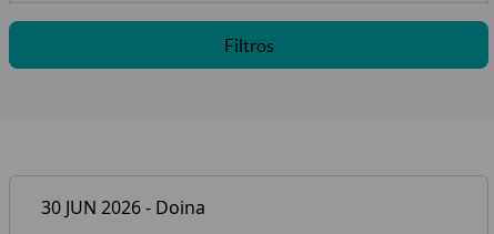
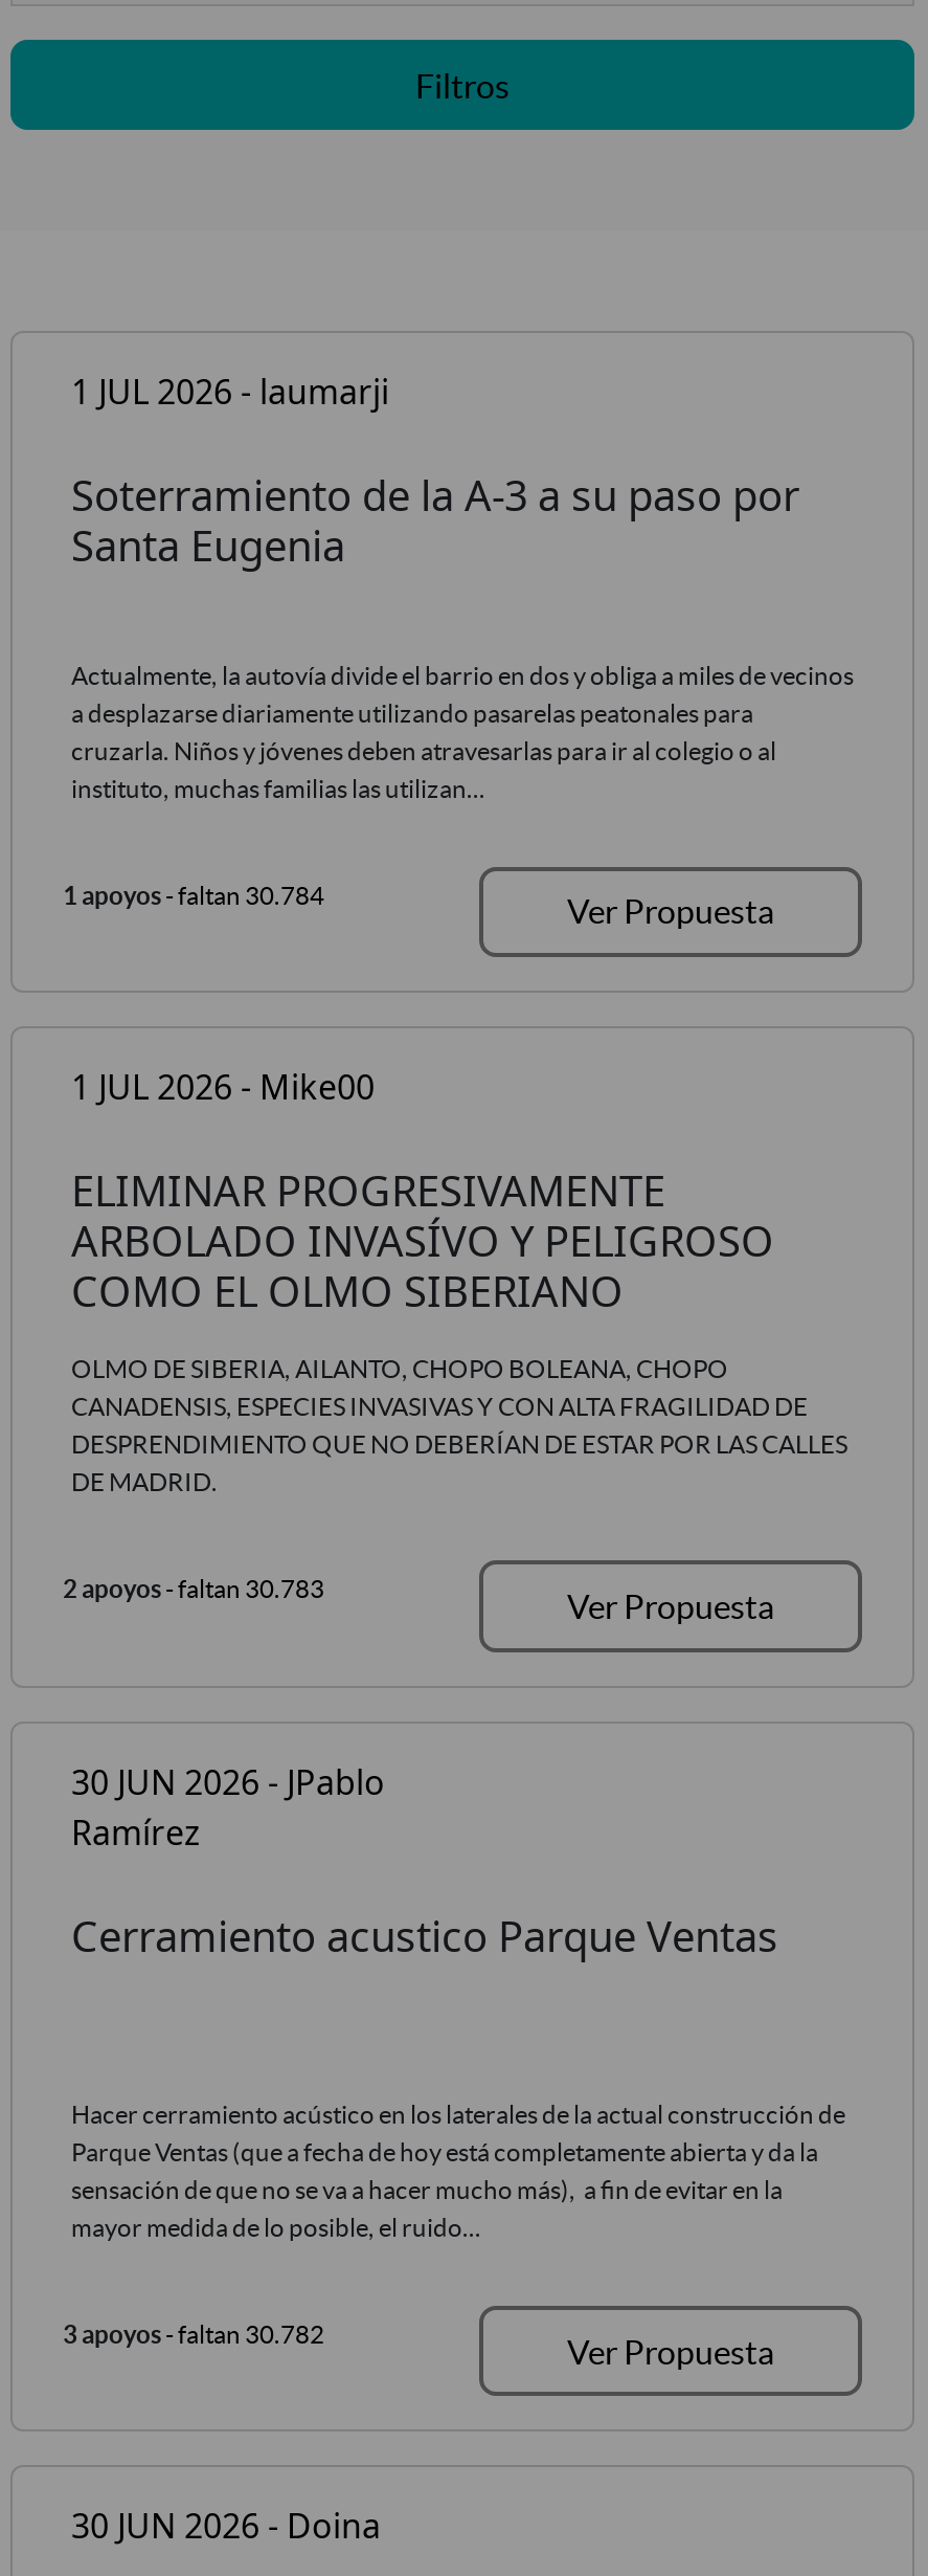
none -> [63,881,774,931] 1 apoyos - faltan 30.784 | Ver Propuesta
none -> [63,1576,774,1625] 2 apoyos - faltan 30.783 | Ver Propuesta
none -> [63,2320,774,2370] 3 apoyos - faltan 30.782 | Ver Propuesta
none -> [71,369,854,802] 1 JUL 2026 - laumarji | Soterramiento de la A-3 a su paso por | Santa Eugenia | Actualmente, la autovía divide el barrio en dos y obliga a miles de vecinos | a desplazarse diariamente utilizando pasarelas peatonales para | cruzarla. Niños y jóvenes deben atravesarlas para ir al colegio o al | instituto, muchas familias las utilizan...
none -> [71,1064,847,1496] 1 JUL 2026 - Mike00 | ELIMINAR PROGRESIVAMENTE | ARBOLADO INVASÍVO Y PELIGROSO | COMO EL OLMO SIBERIANO | OLMO DE SIBERIA, AILANTO, CHOPO BOLEANA, CHOPO | CANADENSIS, ESPECIES INVASIVAS Y CON ALTA FRAGILIDAD DE | DESPRENDIMIENTO QUE NO DEBERÍAN DE ESTAR POR LAS CALLES | DE MADRID.
none -> [71,1758,845,2241] 30 JUN 2026 - JPablo | Ramírez | Cerramiento acustico Parque Ventas | Hacer cerramiento acústico en los laterales de la actual construcción de | Parque Ventas (que a fecha de hoy está completamente abierta y da la | sensación de que no se va a hacer mucho más), a fin de evitar en la | mayor medida de lo posible, el ruido...

